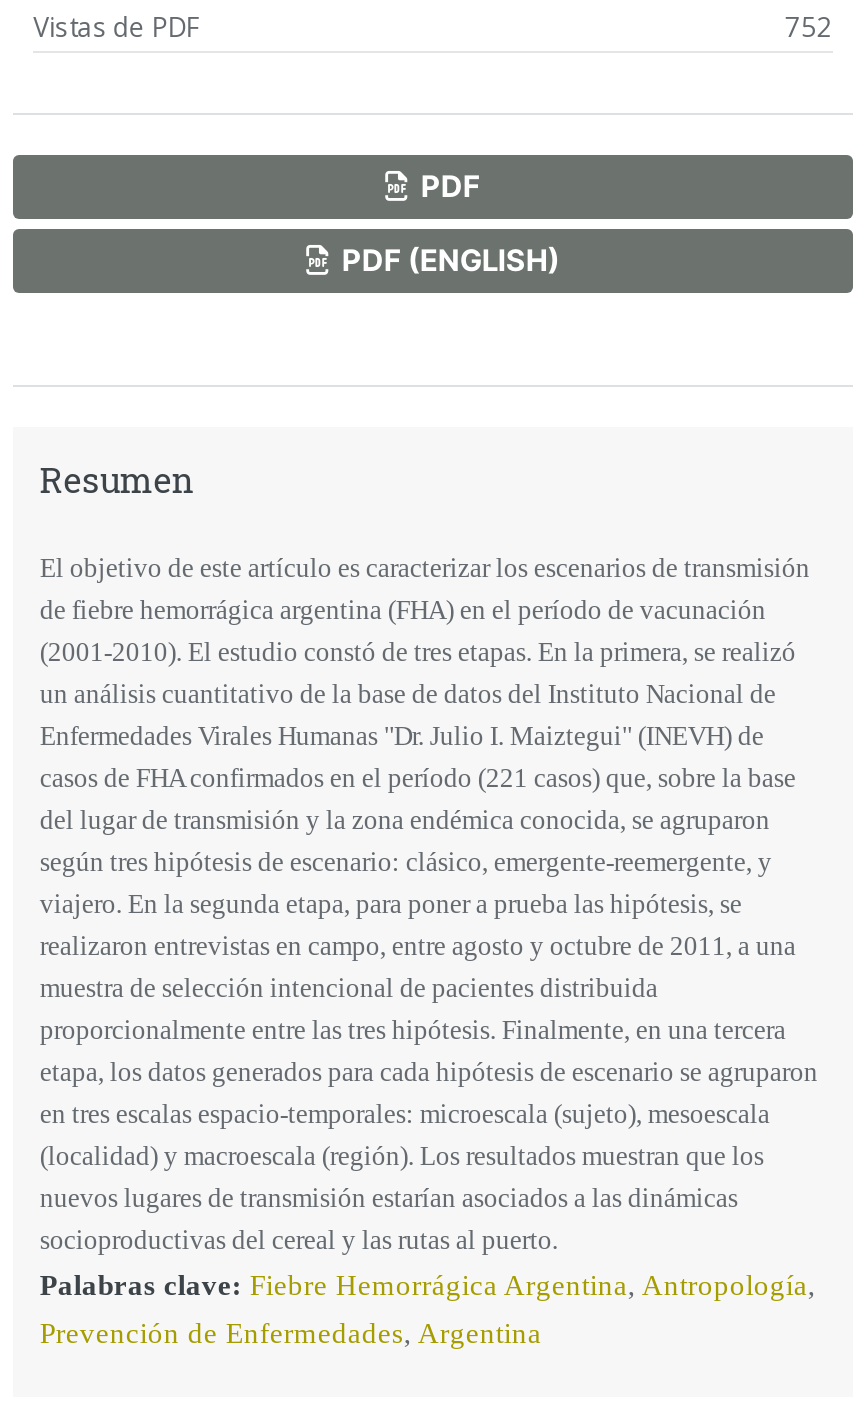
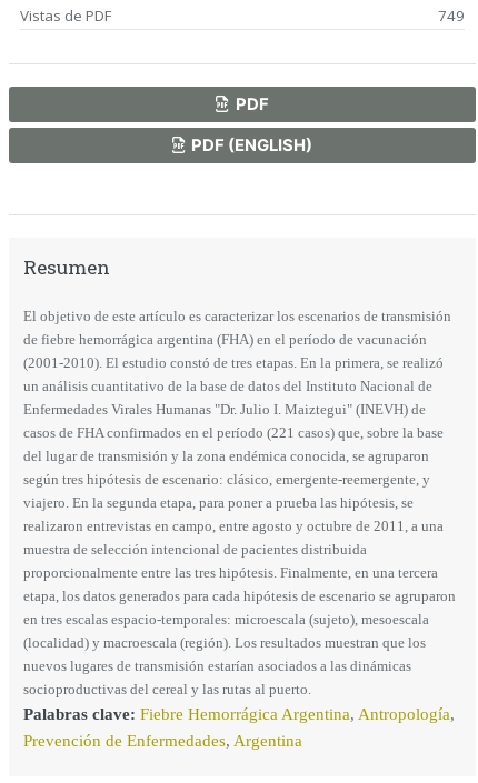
[785,9,833,45] 752 -> [438,5,465,25] 749

